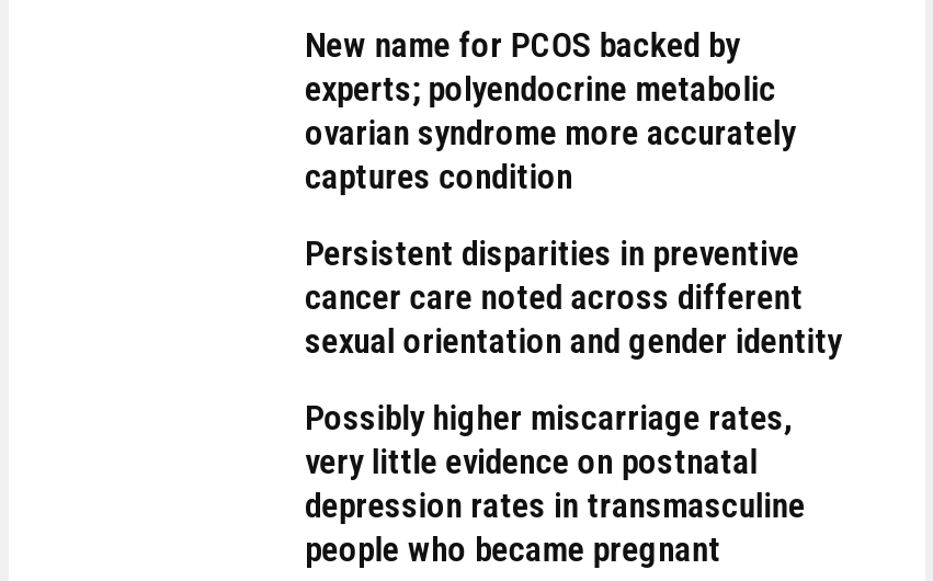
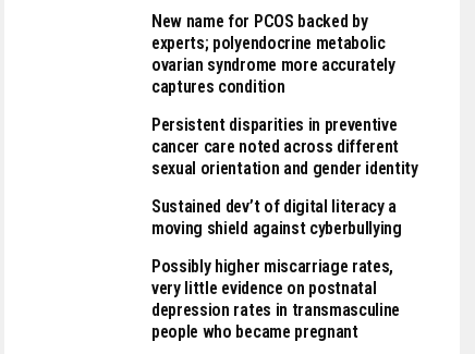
none -> [151,196,402,239] Sustained dev’t of digital literacy a | moving shield against cyberbullying

